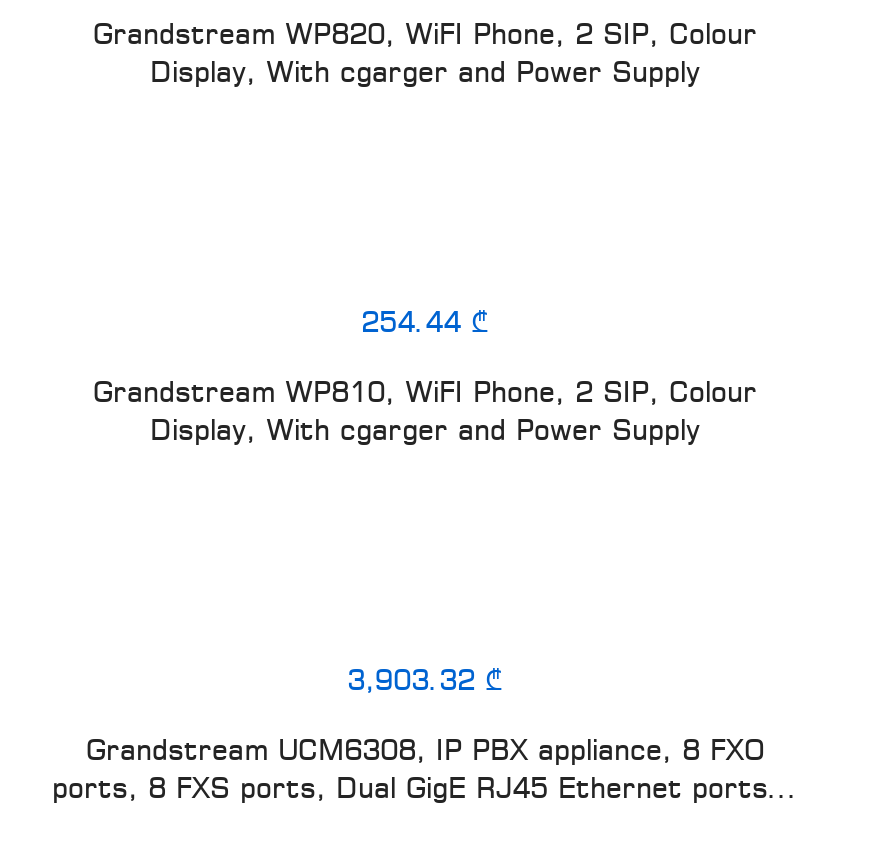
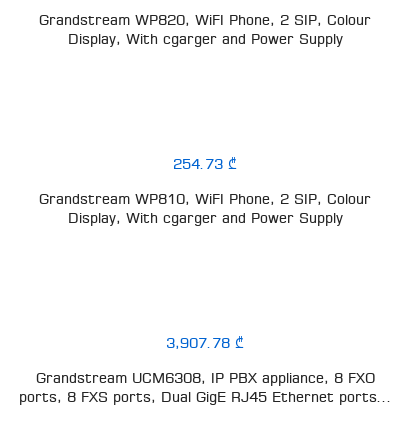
[361,310,489,340] 254.44 ₾ -> [173,158,237,173] 254.73 ₾
[347,668,503,698] 3,903.32 ₾ -> [166,337,244,352] 3,907.78 ₾

